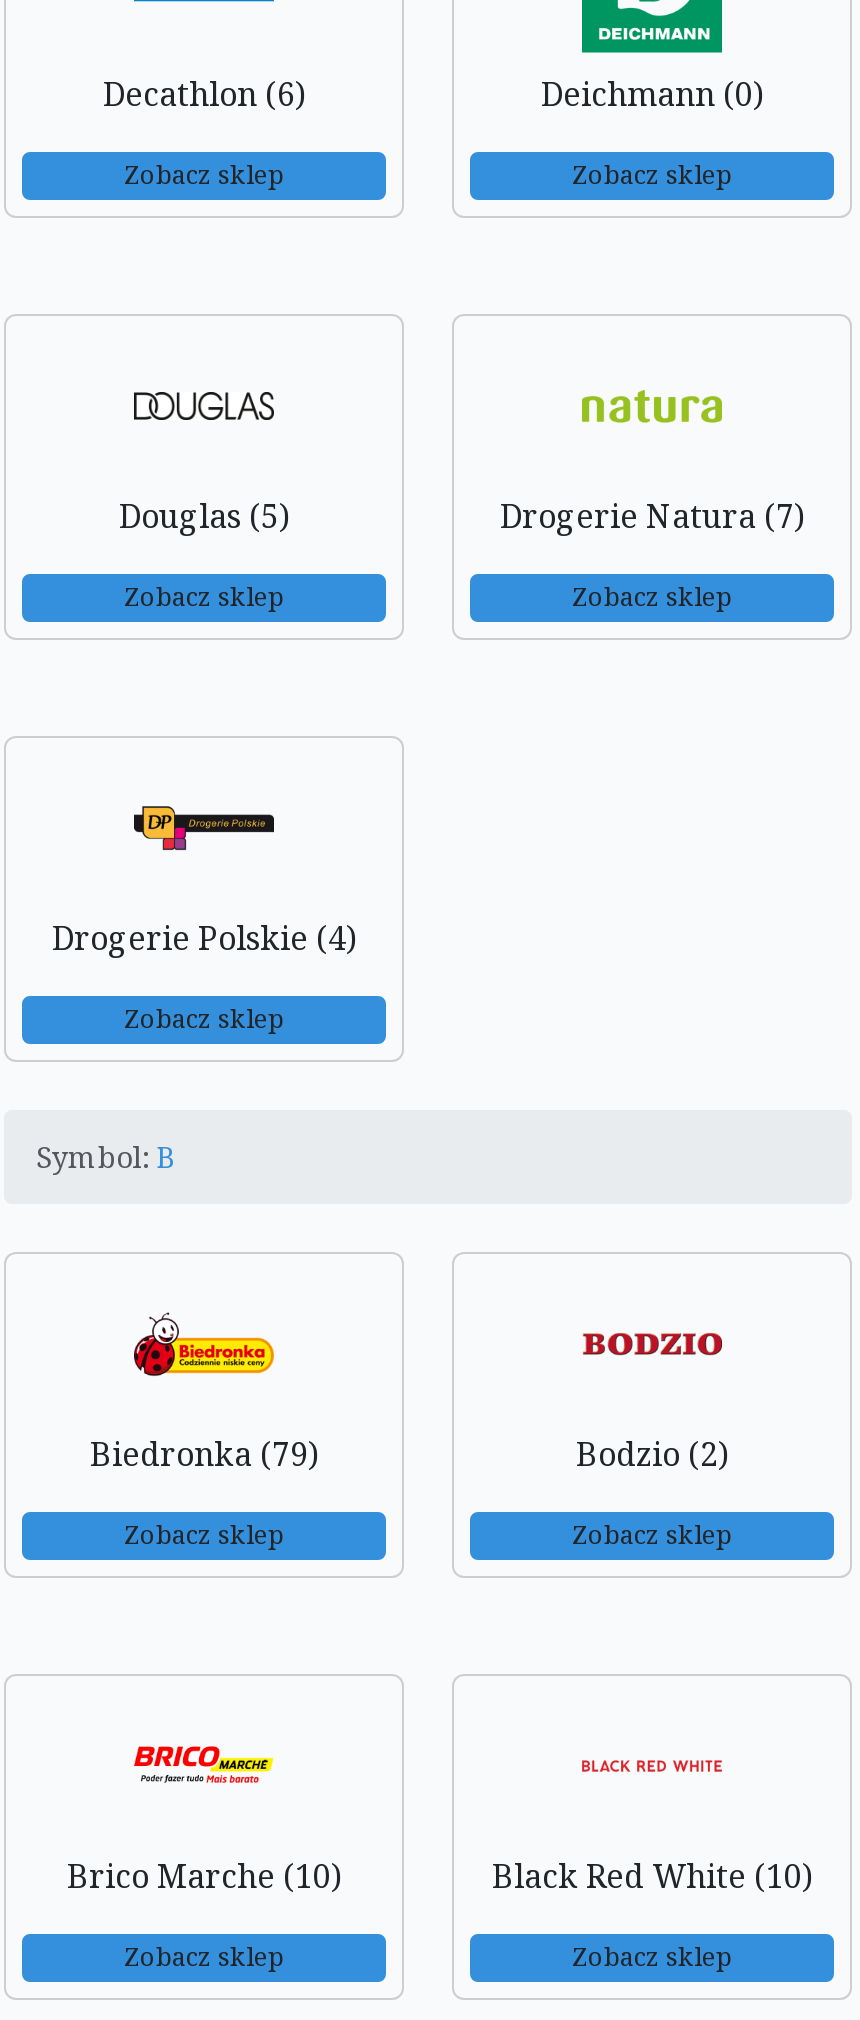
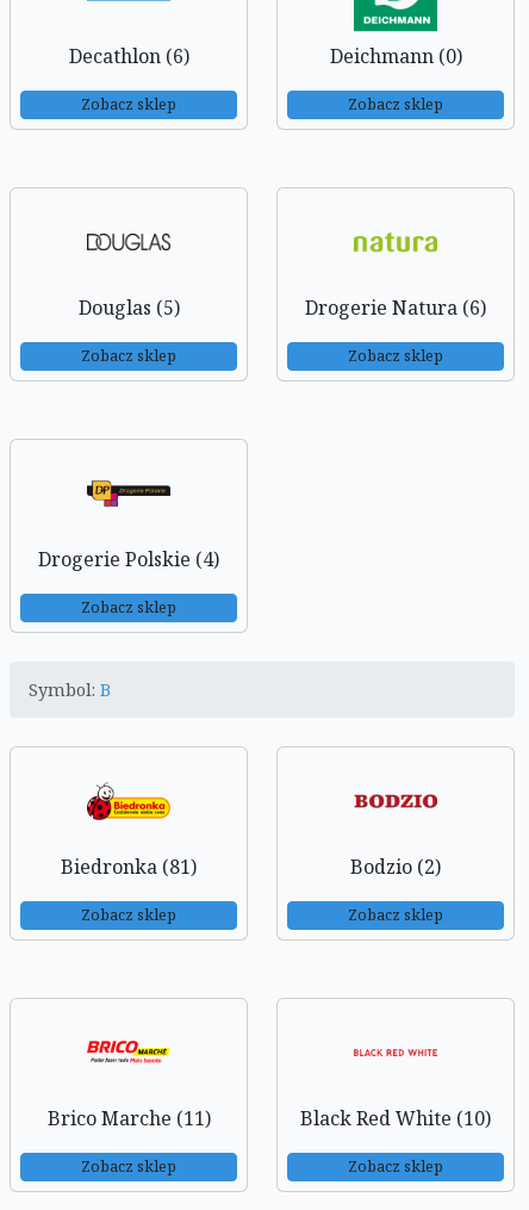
[500,494,804,538] Drogerie Natura (7) -> [305,294,486,321] Drogerie Natura (6)
[90,1432,318,1476] Biedronka (79) -> [61,854,197,880] Biedronka (81)
[67,1854,341,1898] Brico Marche (10) -> [47,1105,210,1131] Brico Marche (11)

